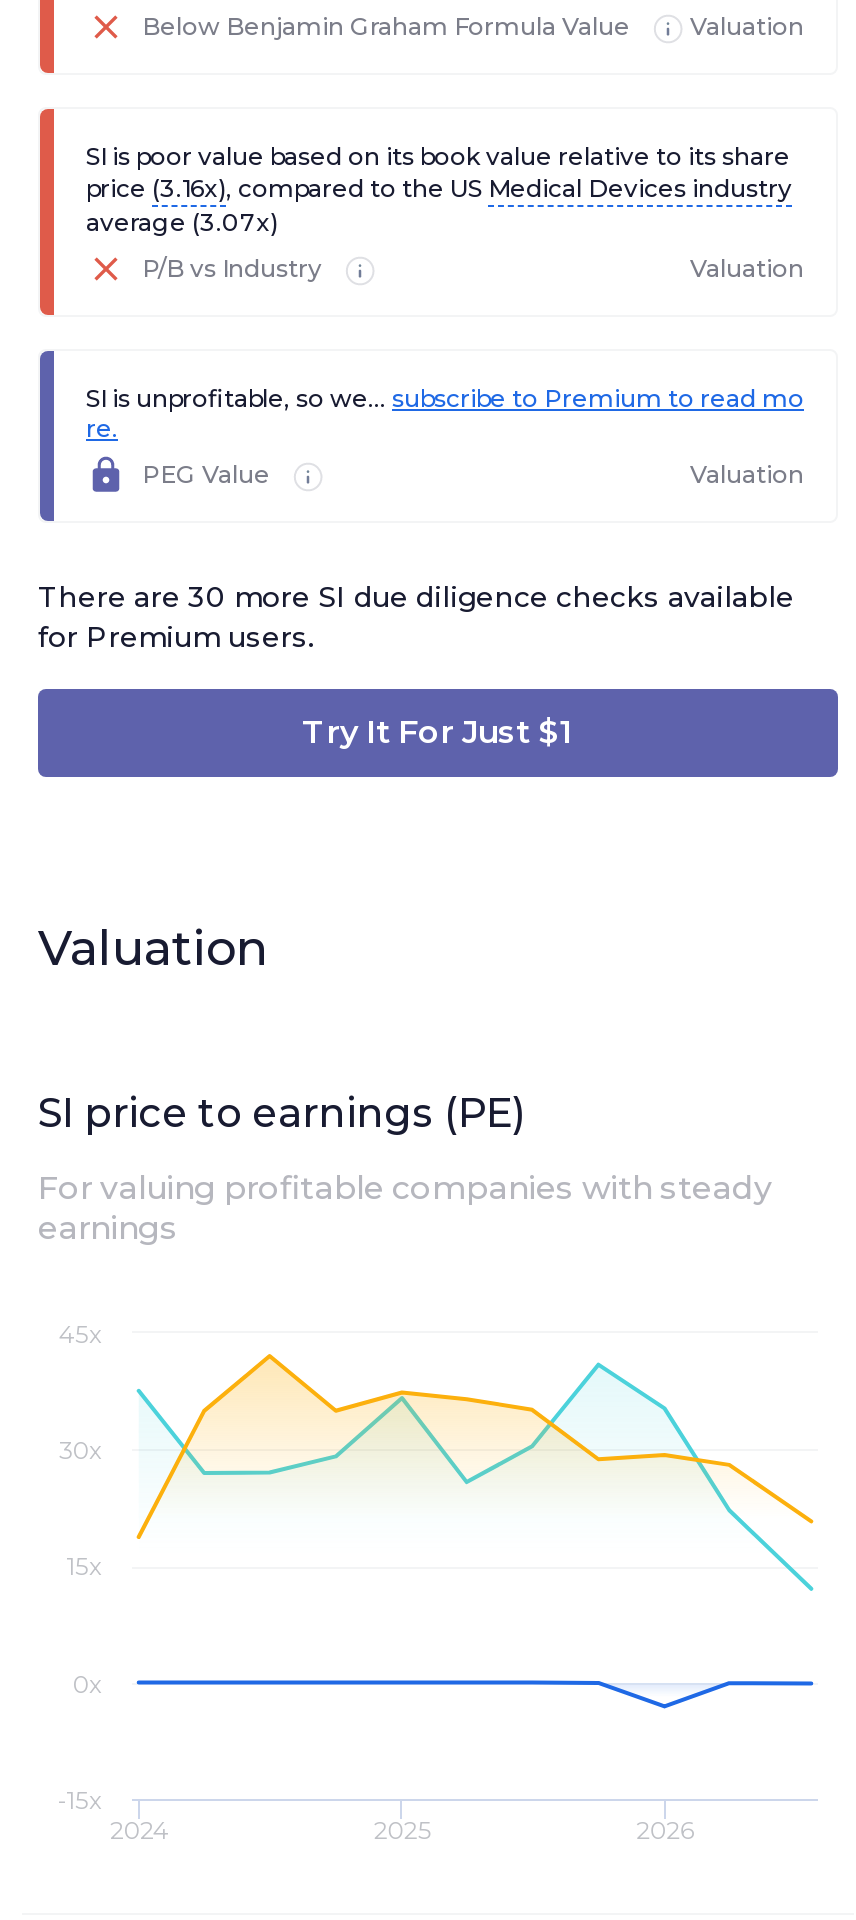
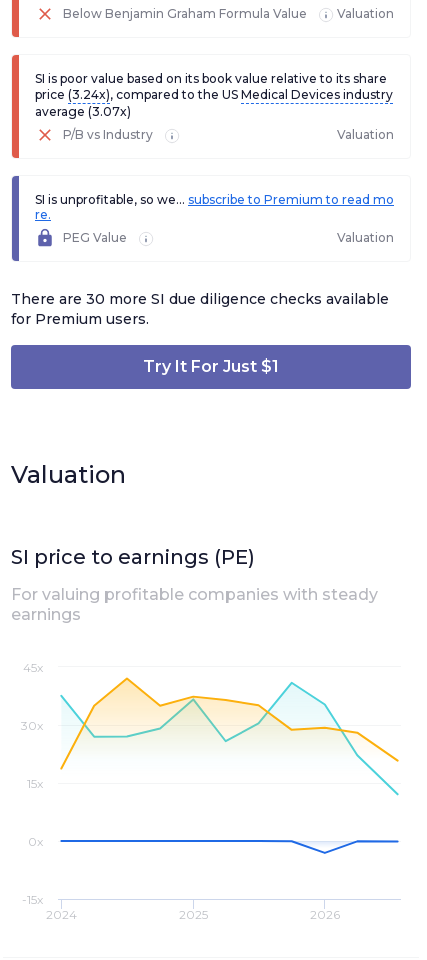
[86,173,792,203] price (3.16x), compared to the US Medical Devices industry -> [35,87,393,102] price (3.24x), compared to the US Medical Devices industry

